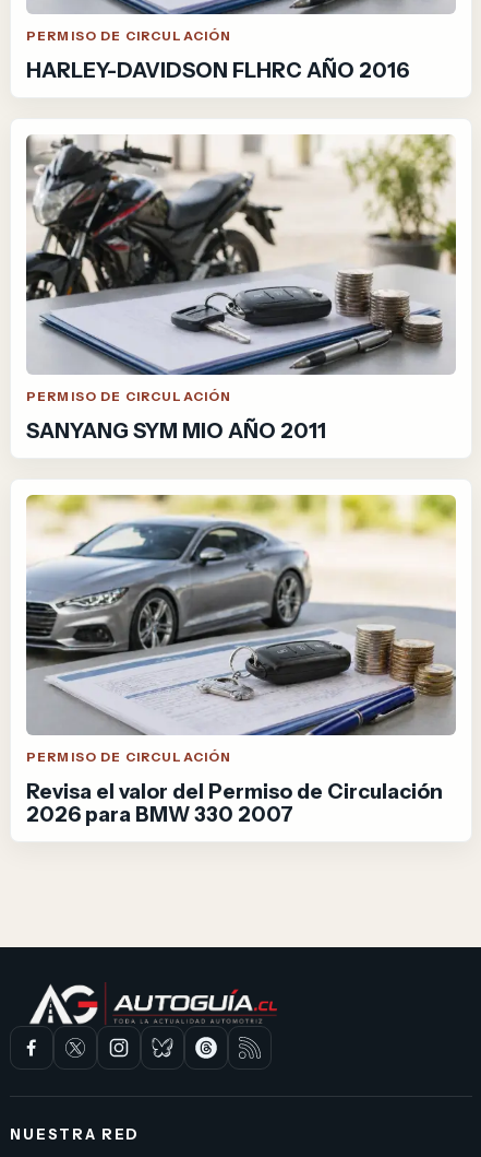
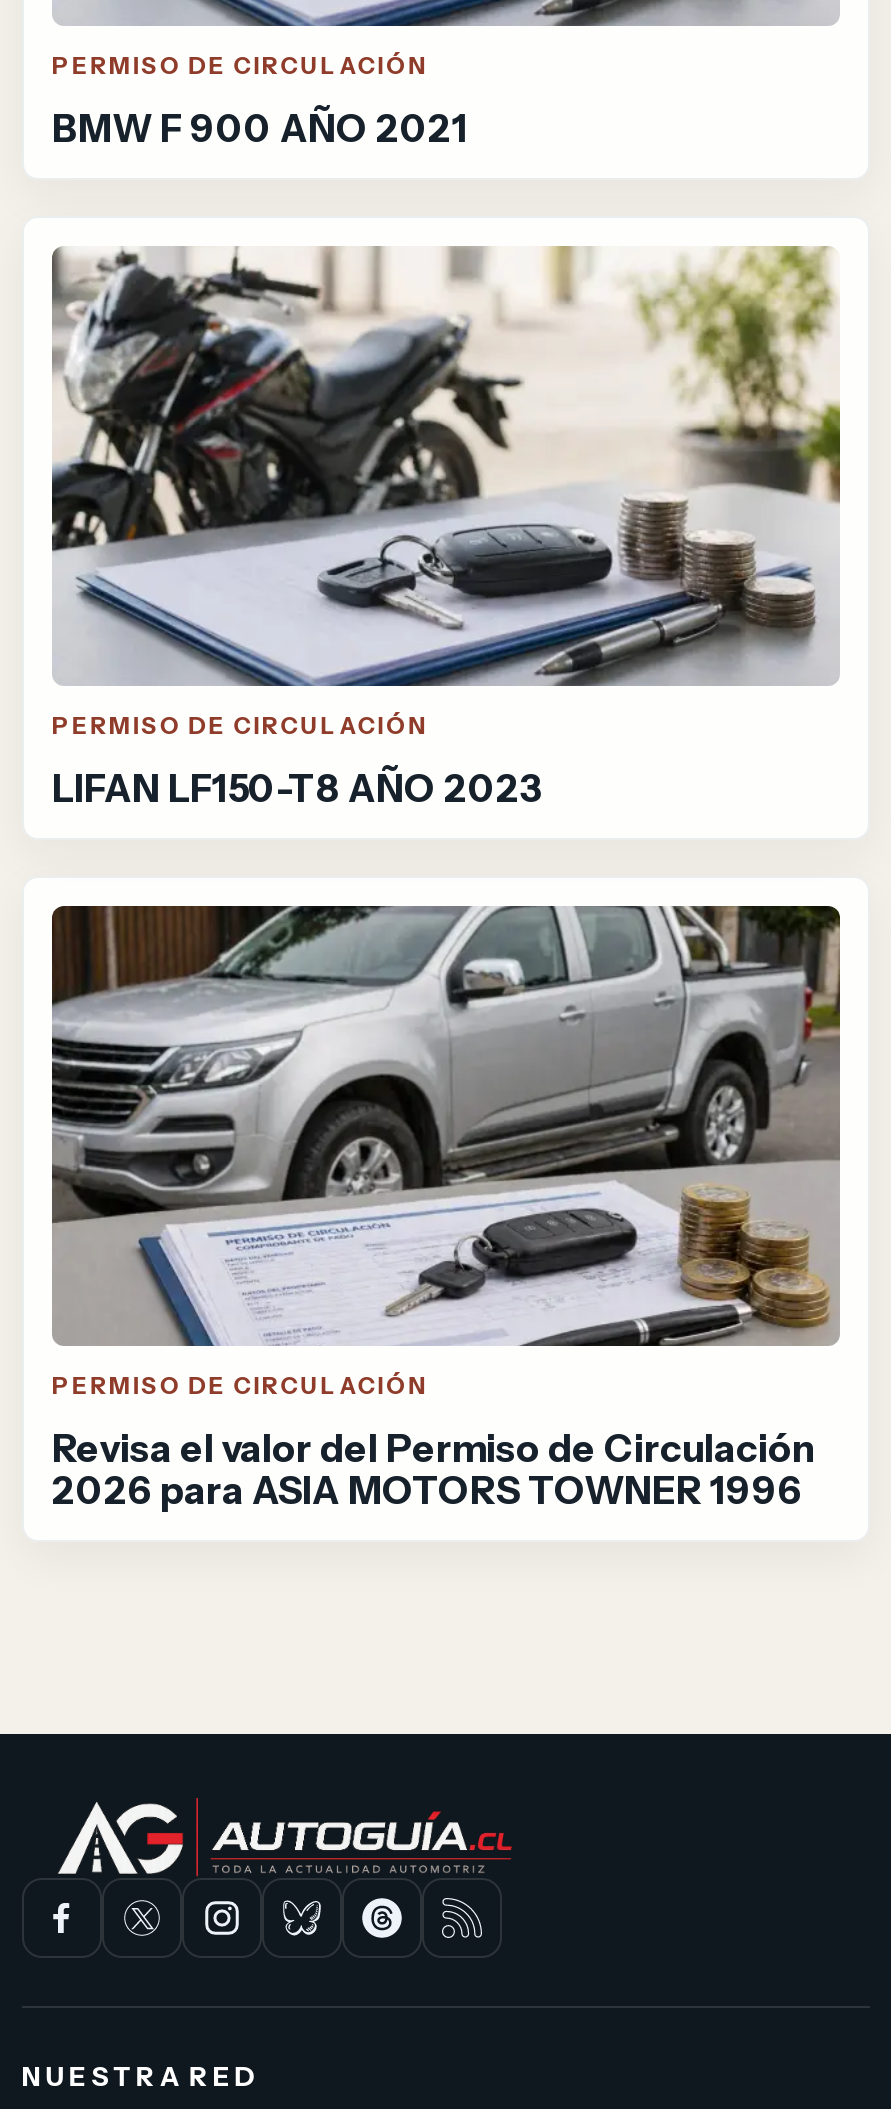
[26,58,409,83] HARLEY-DAVIDSON FLHRC AÑO 2016 -> [52,107,468,153] BMW F 900 AÑO 2021
[26,419,326,444] SANYANG SYM MIO AÑO 2011 -> [52,767,542,813] LIFAN LF150-T8 AÑO 2023
[26,494,457,736] [image] -> [50,904,842,1348] [image]
[26,802,293,827] 2026 para BMW 330 2007 -> [52,1469,802,1515] 2026 para ASIA MOTORS TOWNER 1996

